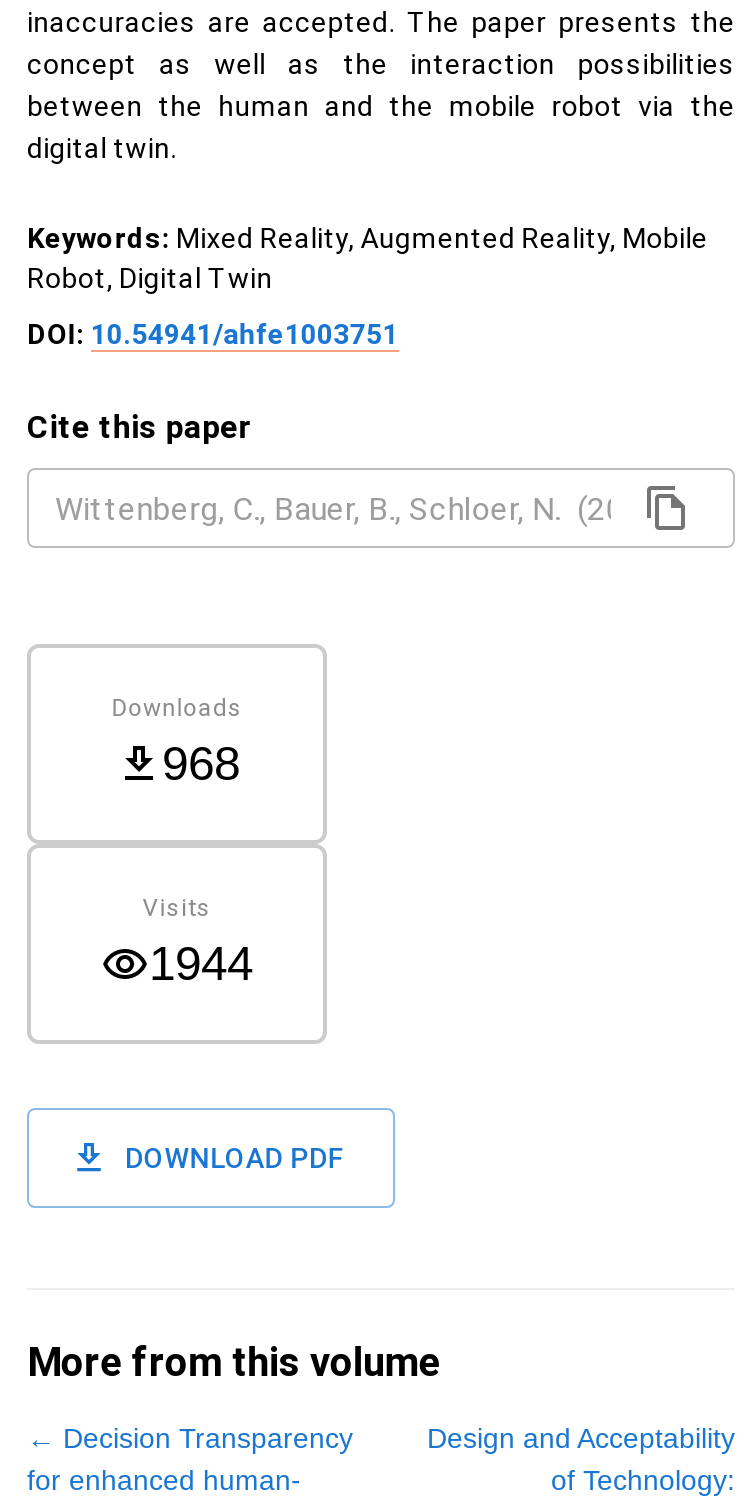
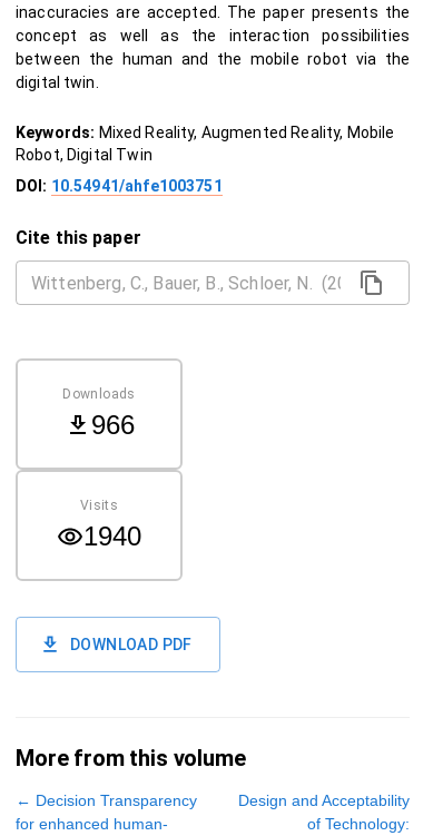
[162,735,240,789] 968 -> [91,409,134,439] 966
[149,935,253,989] 1944 -> [83,520,141,550] 1940

